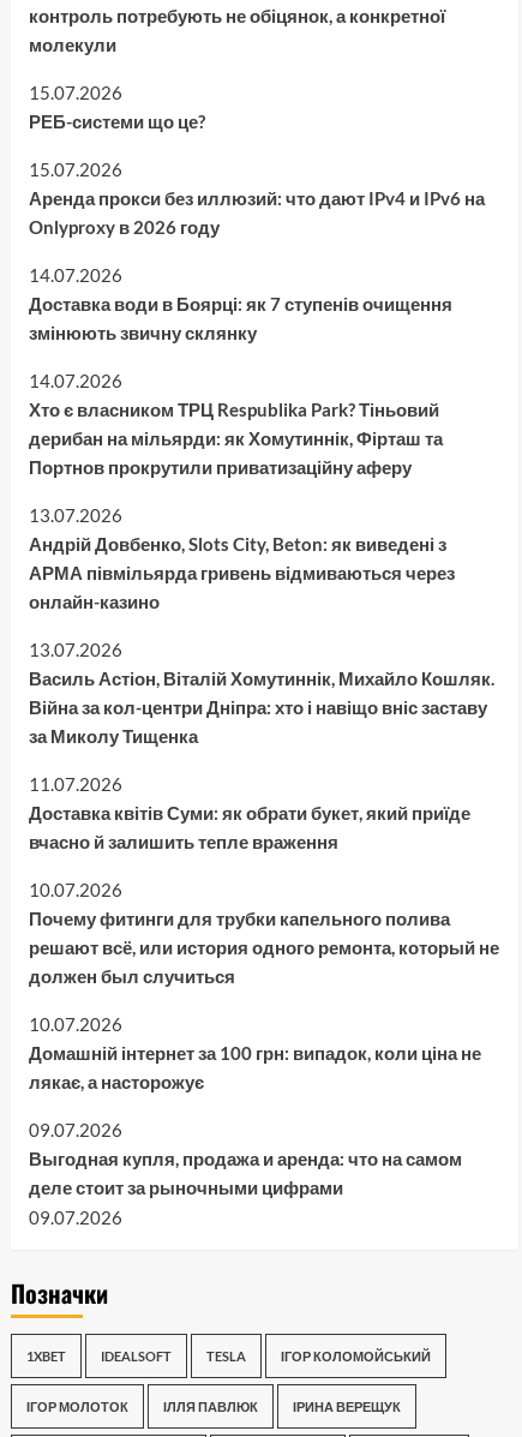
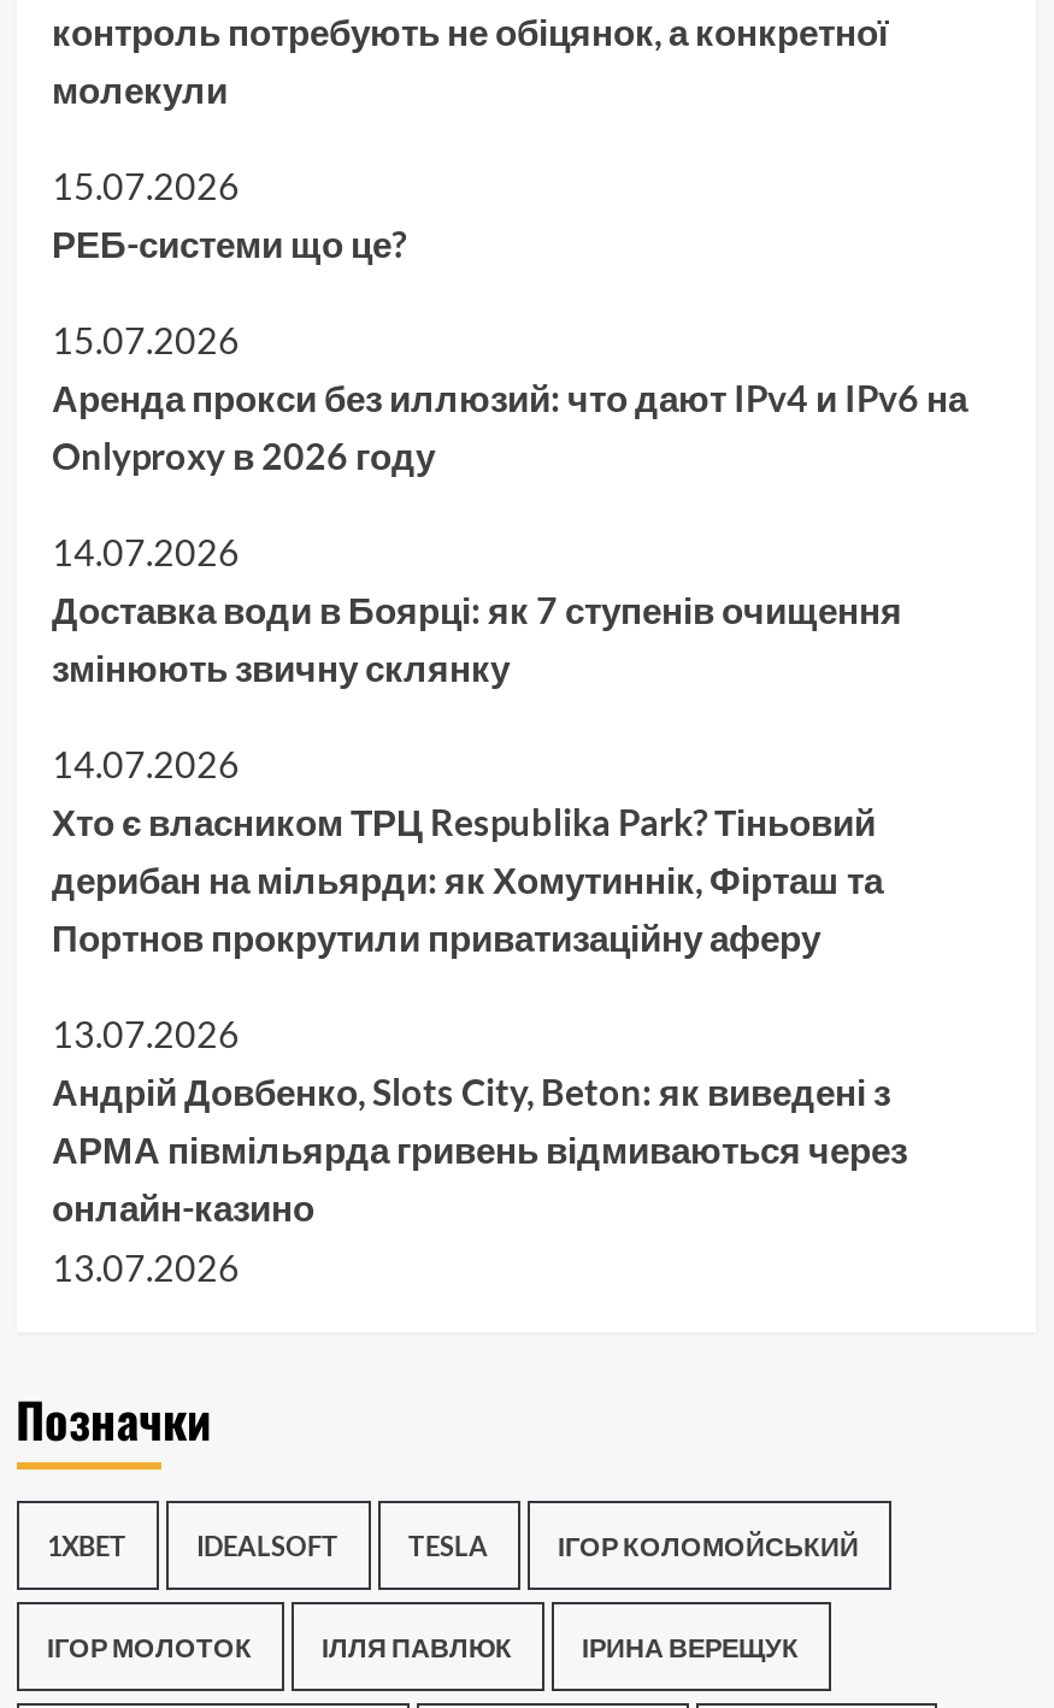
[28,667,499,1228] Василь Астіон, Віталій Хомутиннік, Михайло Кошляк. | Війна за кол-центри Дніпра: хто і навіщо вніс заставу | за Миколу Тищенка | 11.07.2026 | Доставка квітів Суми: як обрати букет, який приїде | вчасно й залишить тепле враження | 10.07.2026 | Почему фитинги для трубки капельного полива | решают всё, или история одного ремонта, который не | должен был случиться | 10.07.2026 | Домашній інтернет за 100 грн: випадок, коли ціна не | лякає, а насторожує | 09.07.2026 | Выгодная купля, продажа и аренда: что на самом | деле стоит за рыночными цифрами | 09.07.2026 -> none

